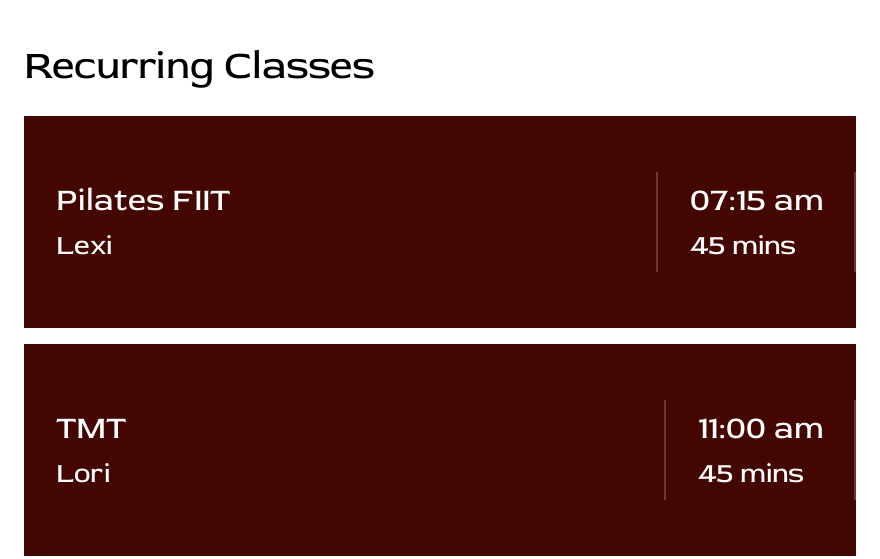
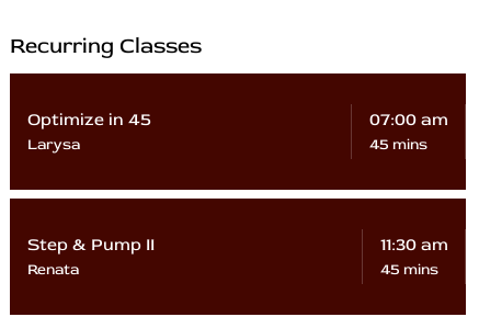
[56,180,230,262] Pilates FIIT | Lexi -> [27,109,151,154] Optimize in 45 | Larysa
[690,180,824,220] 07:15 am -> [369,109,448,131] 07:00 am
[56,408,126,490] TMT | Lori -> [27,234,155,279] Step & Pump II | Renata
[698,408,824,448] 11:00 am -> [380,234,448,256] 11:30 am

